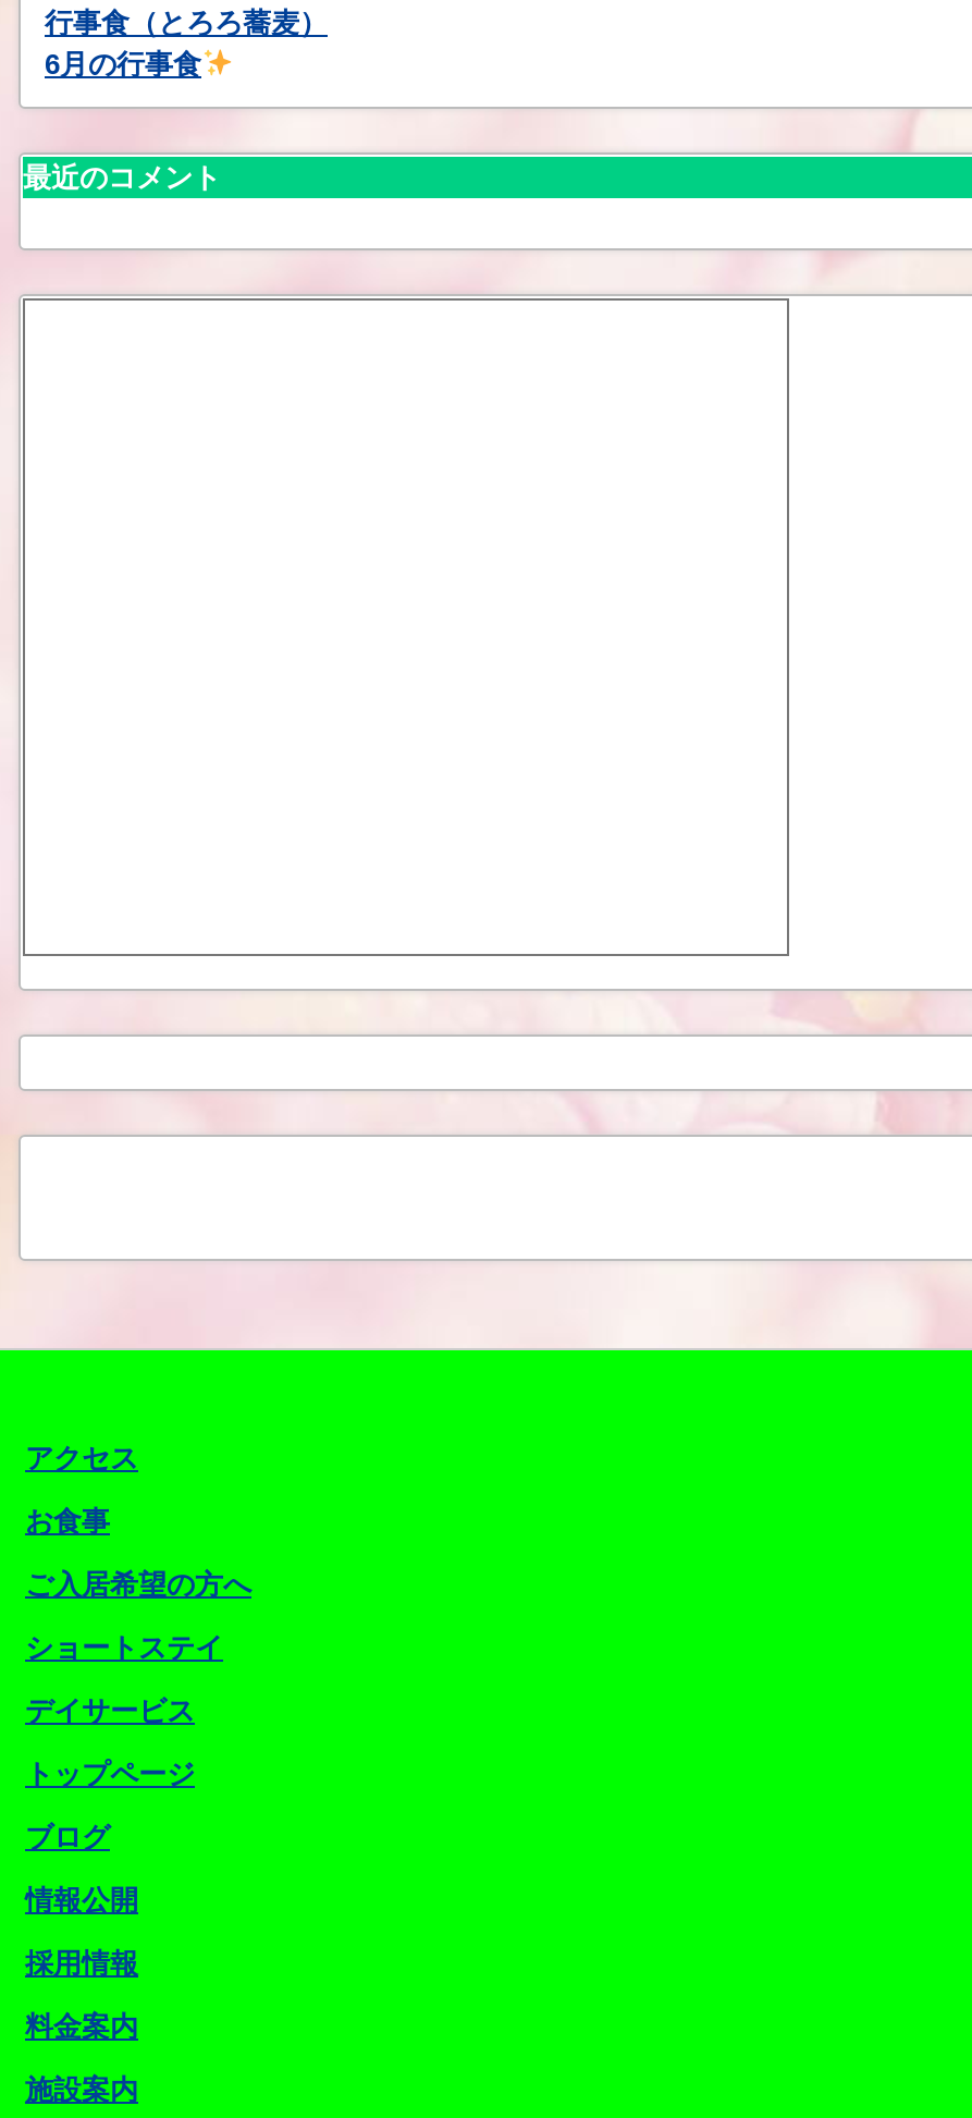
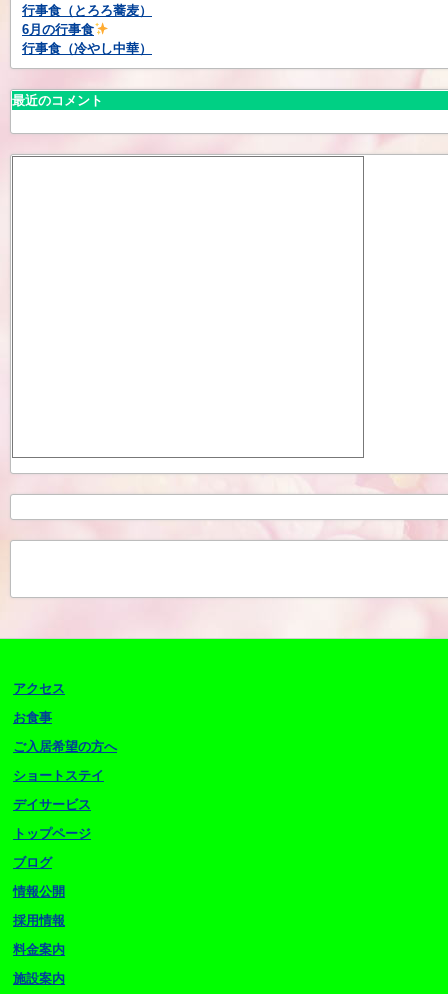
none -> [22,41,152,56] 行事食（冷やし中華）

